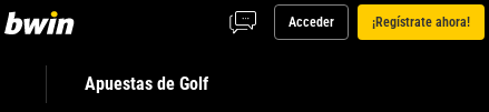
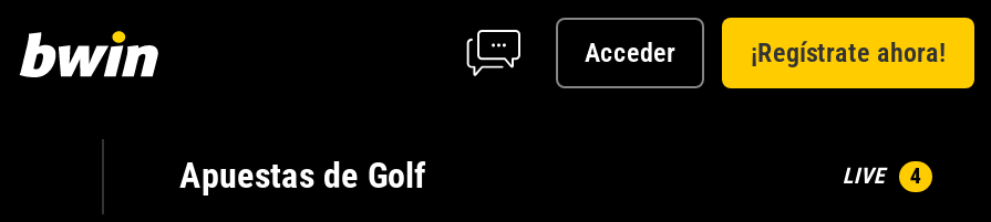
none -> [842,163,921,188] LIVE | 4

